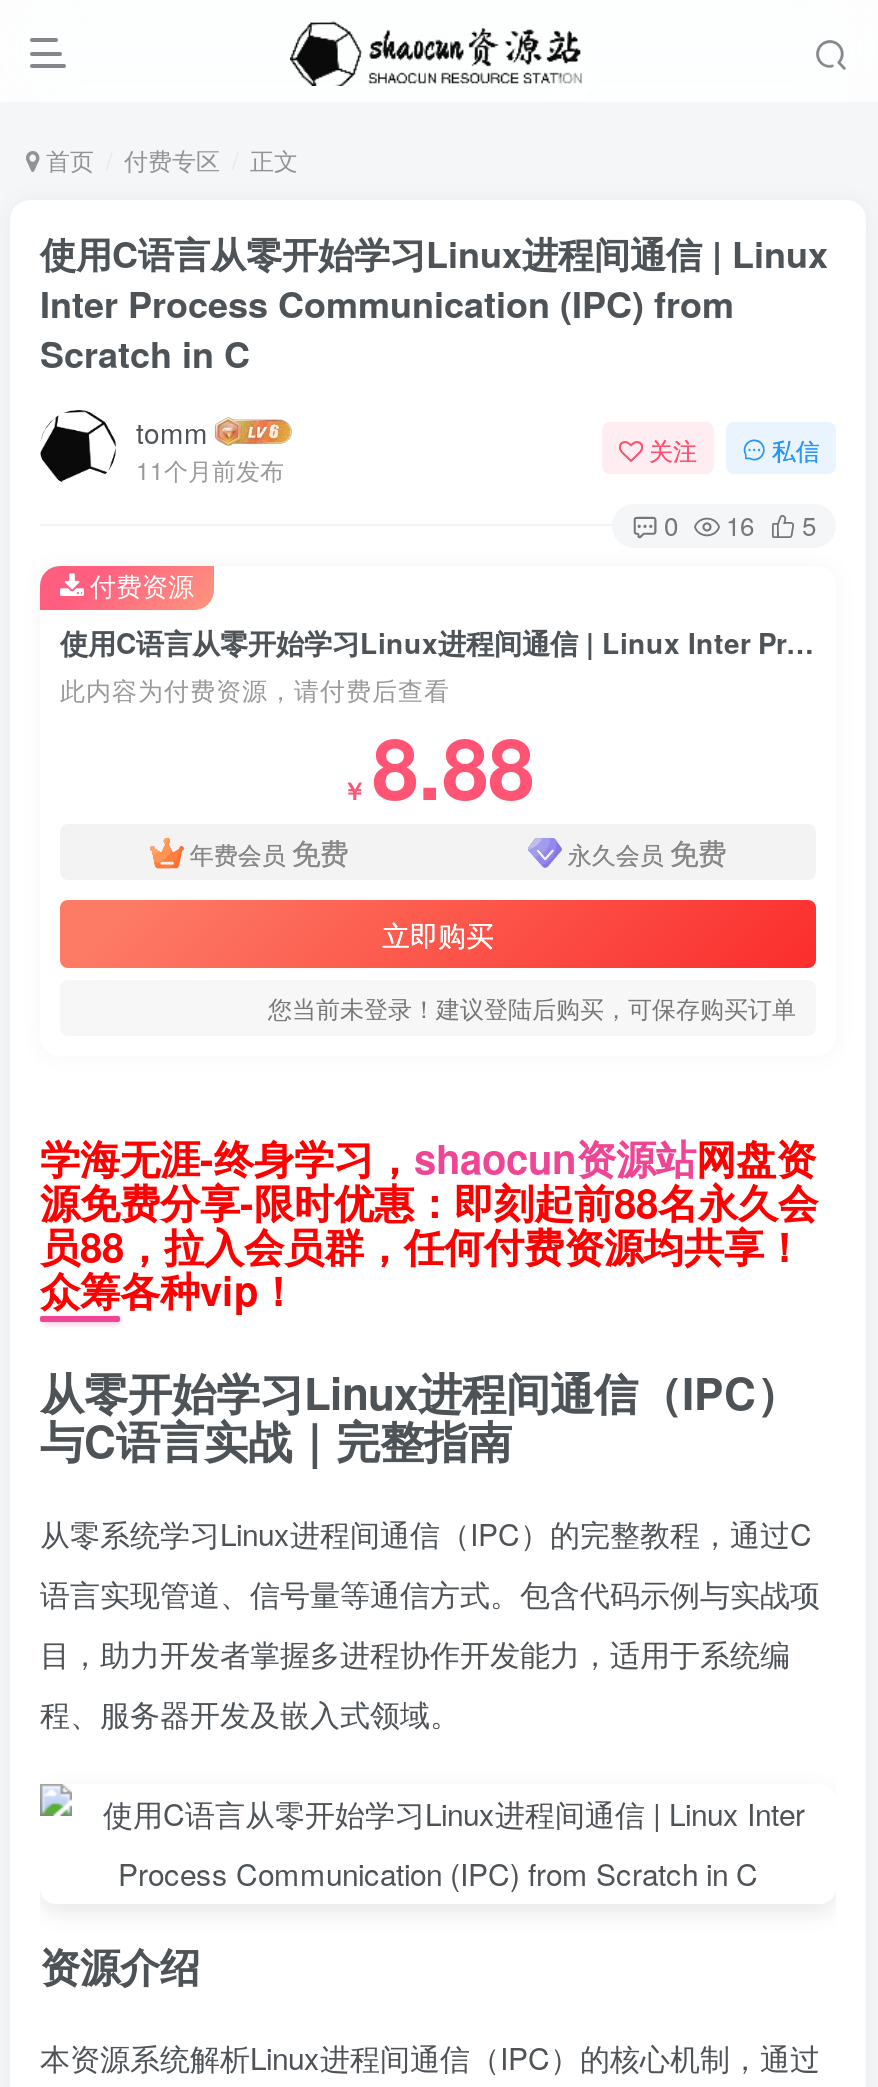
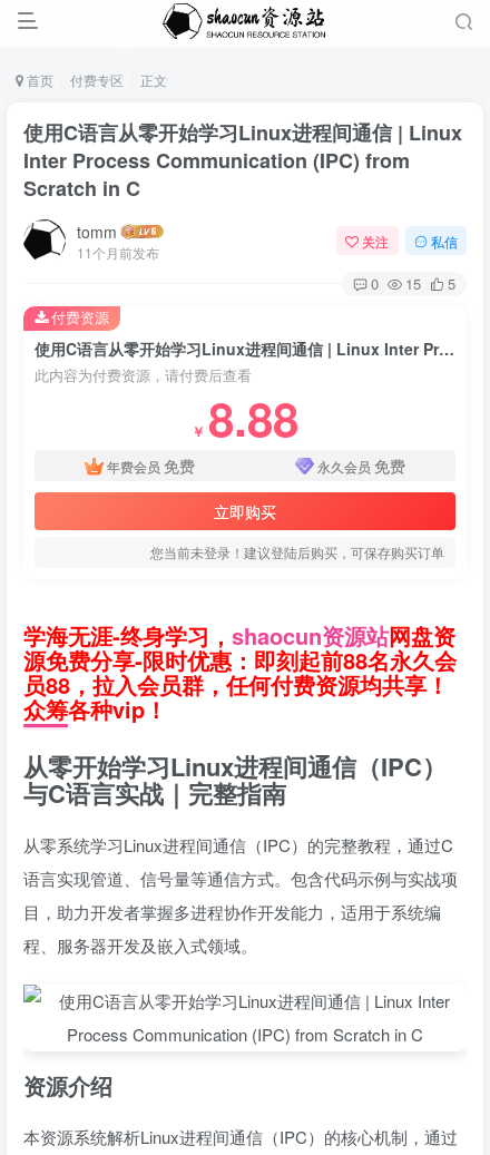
[664,506,816,544] 0 16 5 -> [371,273,455,294] 0 15 5

